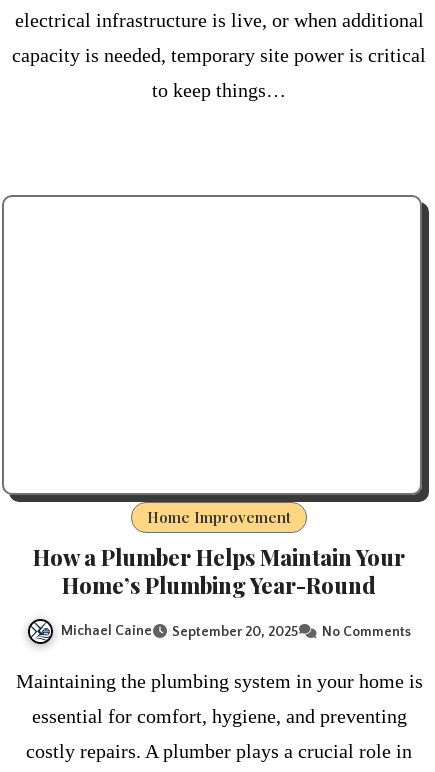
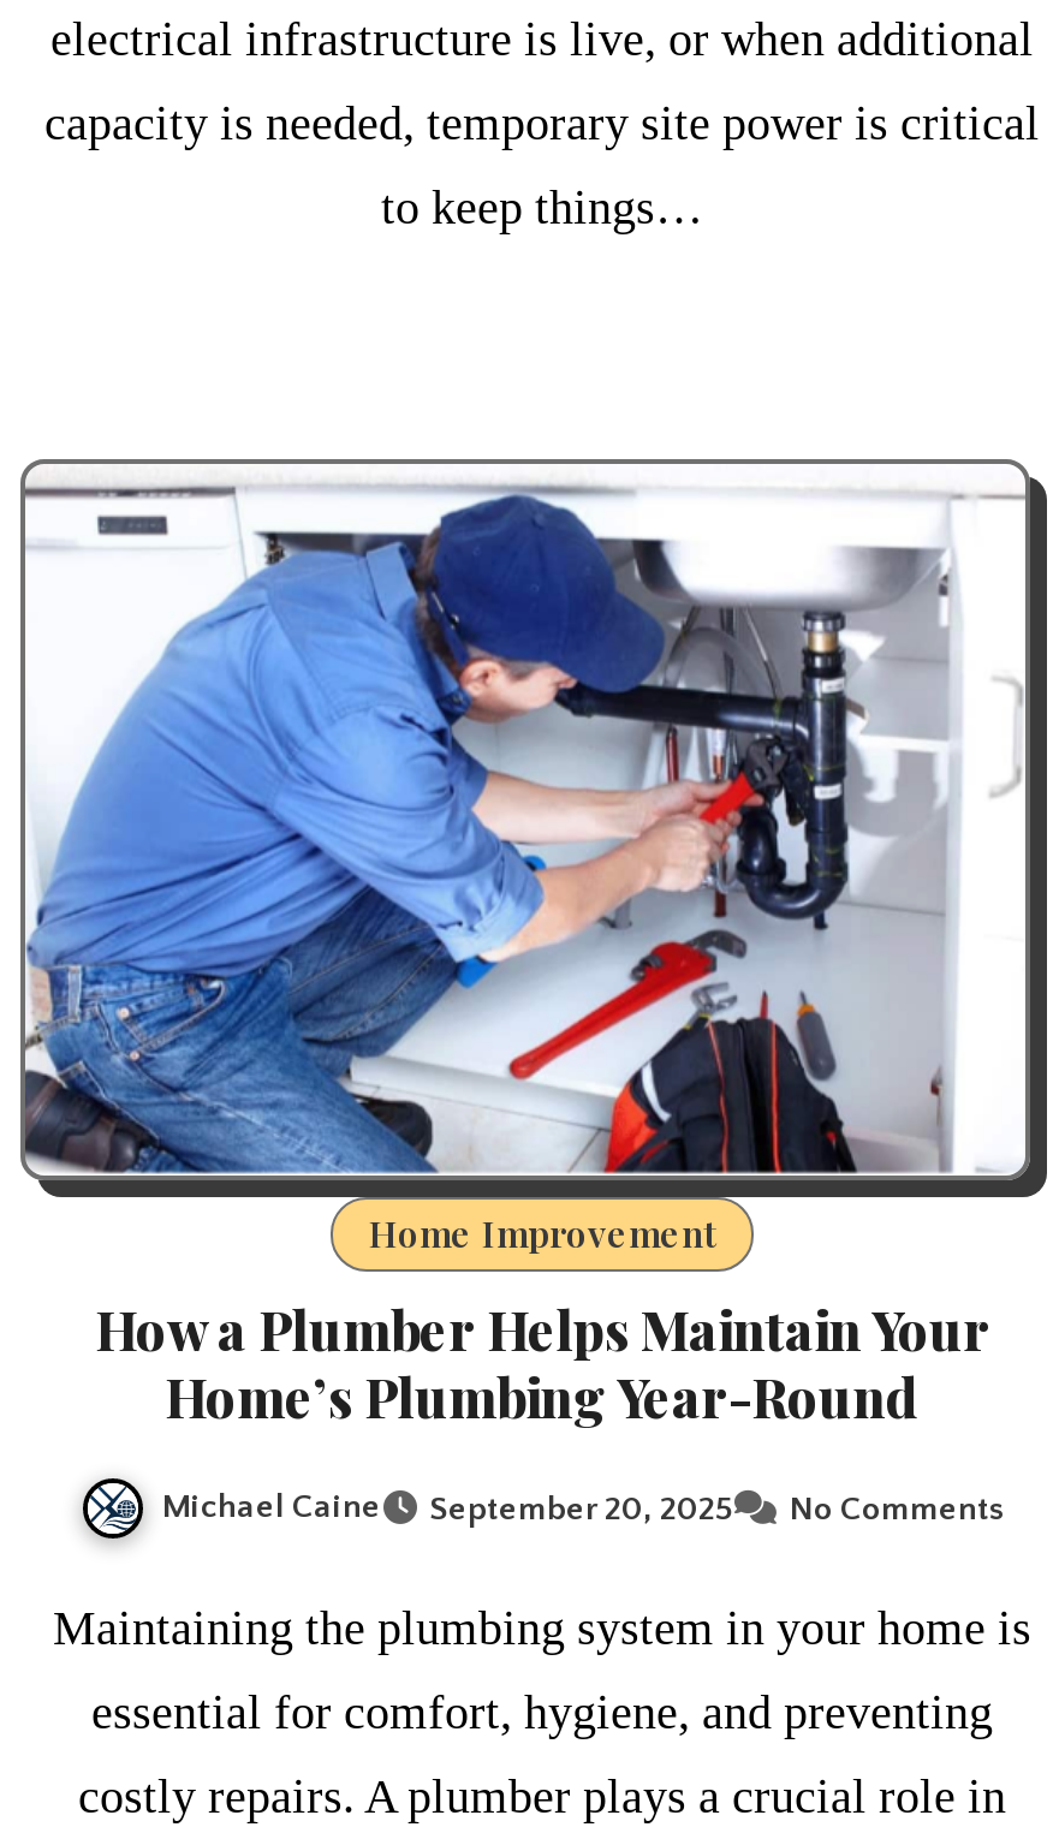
none -> [23,481,1025,1176] [image]

